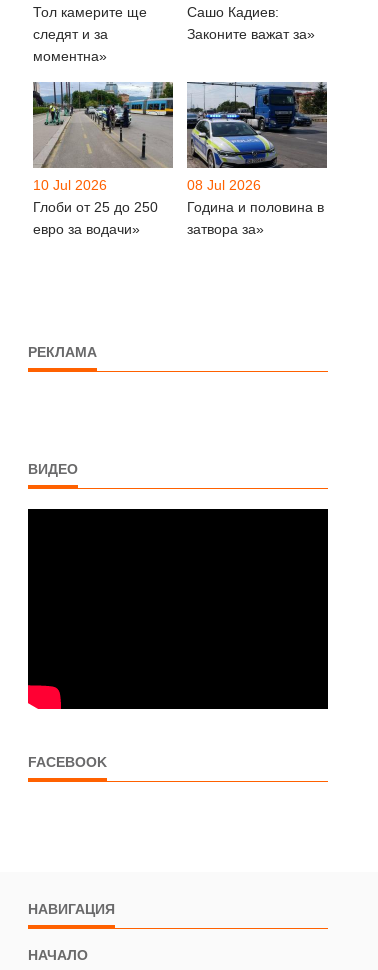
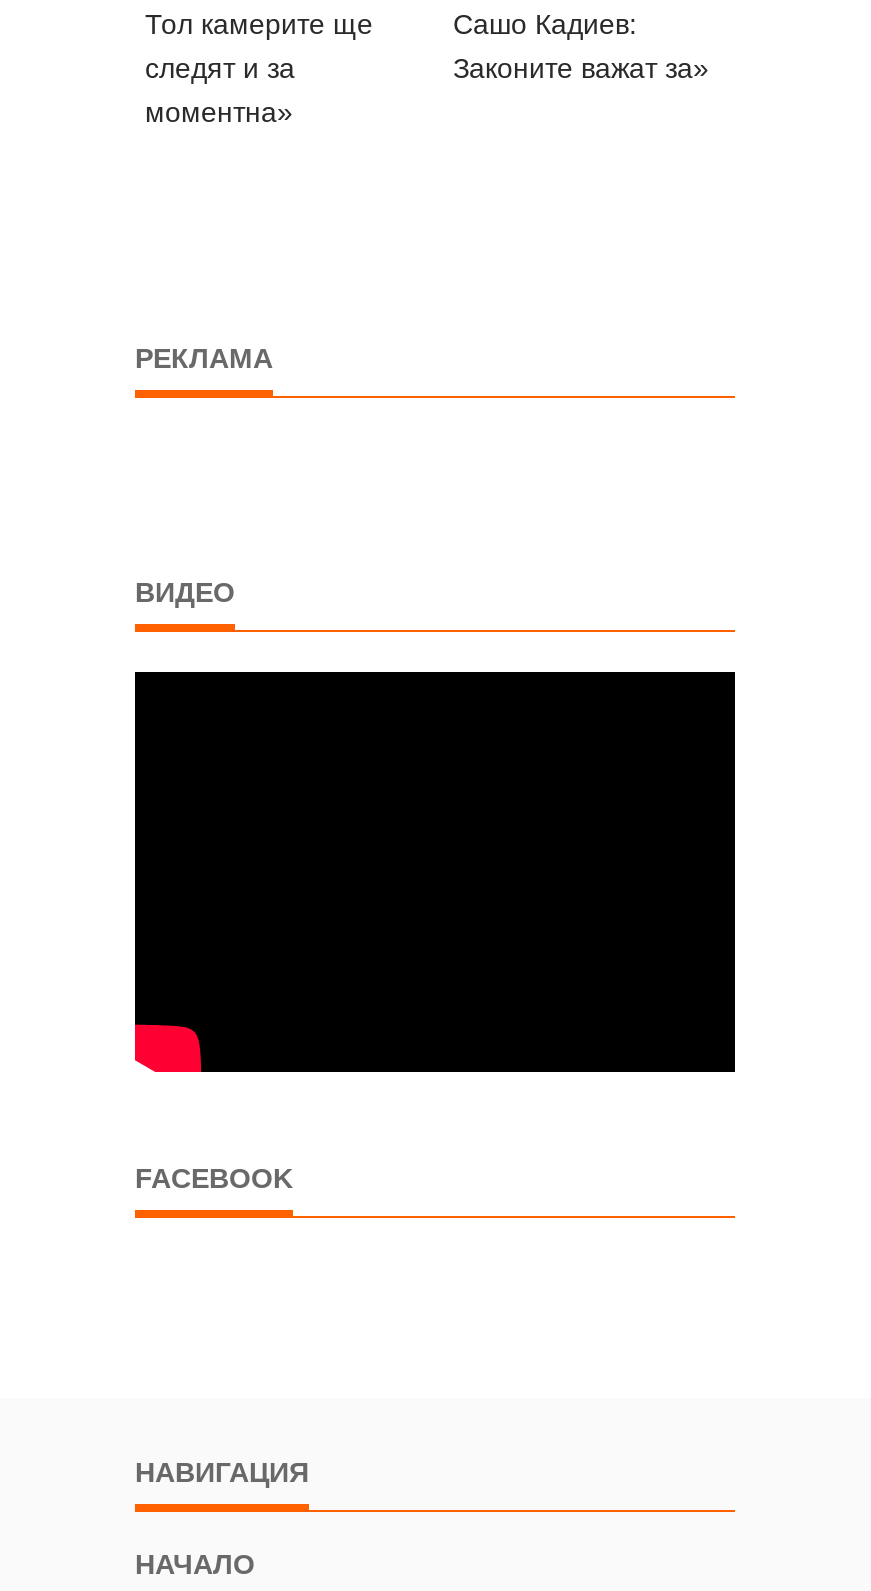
[32,81,174,237] [image] | 10 Jul 2026 | Глоби от 25 до 250 | евро за водачи» -> none
[186,81,328,237] [image] | 08 Jul 2026 | Година и половина в | затвора за» -> none

